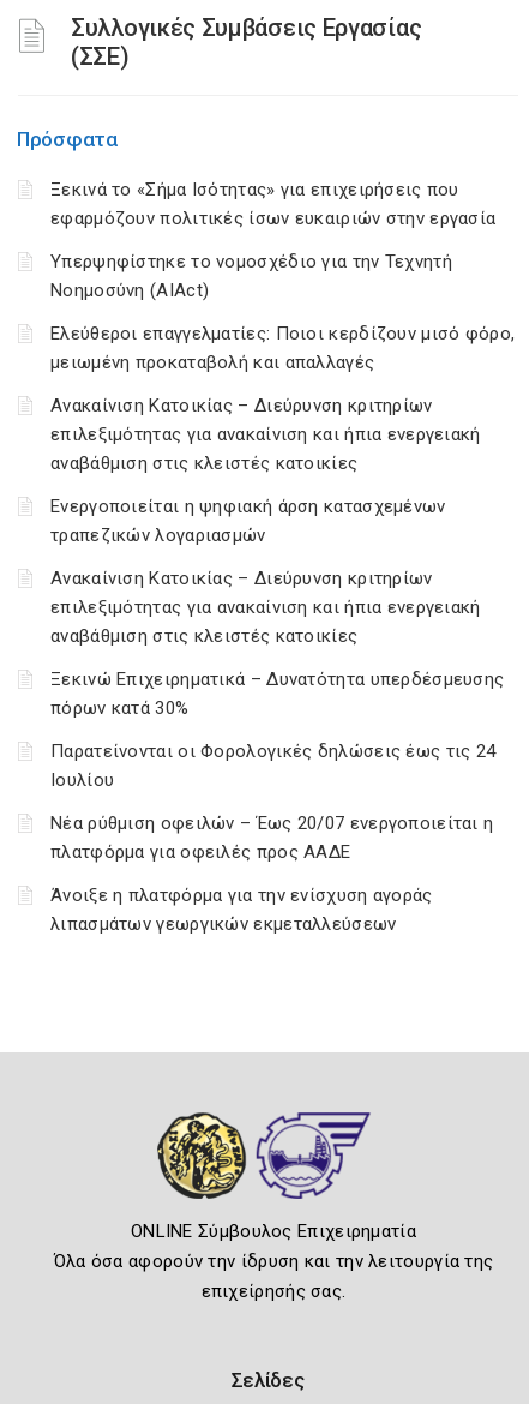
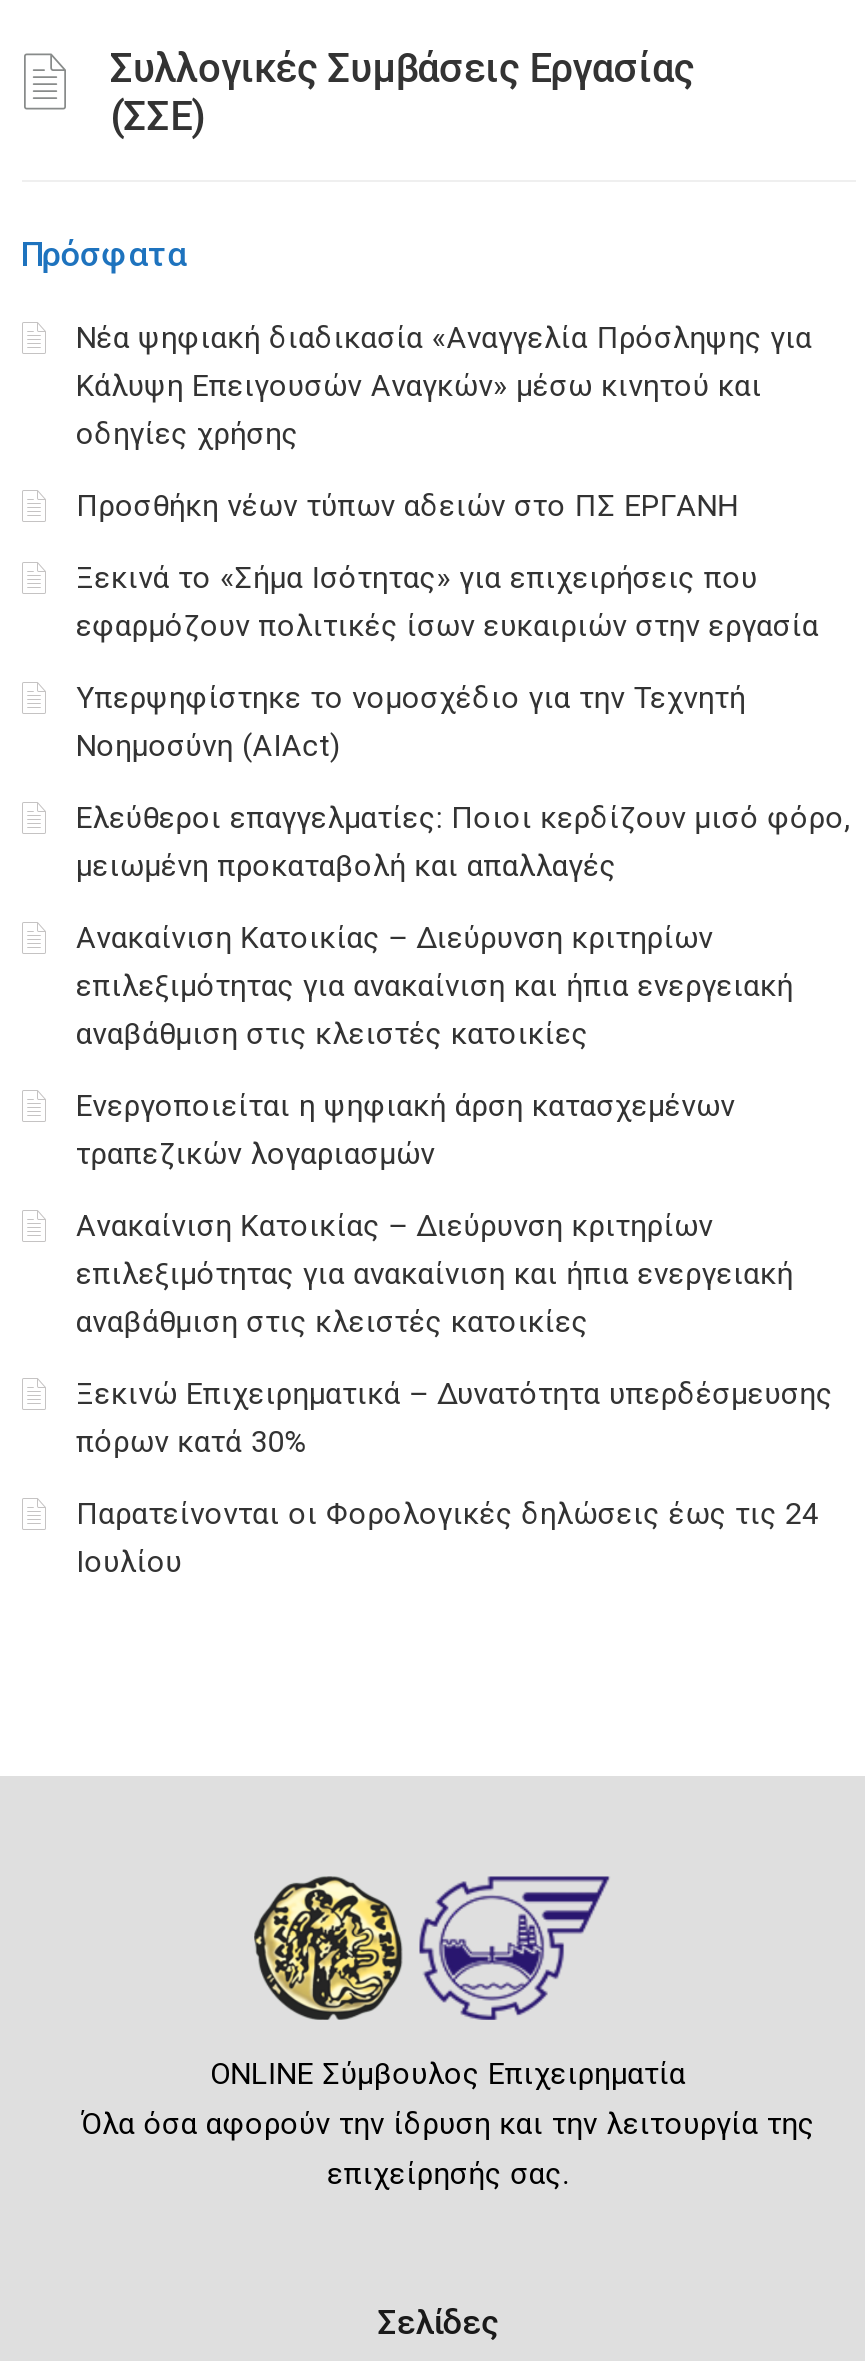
none -> [76,320,812,524] Νέα ψηφιακή διαδικασία «Αναγγελία Πρόσληψης για | Κάλυψη Επειγουσών Αναγκών» μέσω κινητού και | οδηγίες χρήσης | Προσθήκη νέων τύπων αδειών στο ΠΣ ΕΡΓΑΝΗ
moved [50,179,515,791] -> [76,560,851,1580]: Ξεκινά το «Σήμα Ισότητας» για επιχειρήσεις που | εφαρμόζουν πολιτικές ίσων ευκαιριών στην εργασία | Υπερψηφίστηκε το νομοσχέδιο για την Τεχνητή | ... | Παρατείνονται οι Φορολογικές δηλώσεις έως τις 24 | Ιουλίου
[50,812,493,935] Νέα ρύθμιση οφειλών – Έως 20/07 ενεργοποιείται η | πλατφόρμα για οφειλές προς ΑΑΔΕ | Άνοιξε η πλατφόρμα για την ενίσχυση αγοράς | λιπασμάτων γεωργικών εκμεταλλεύσεων -> none

